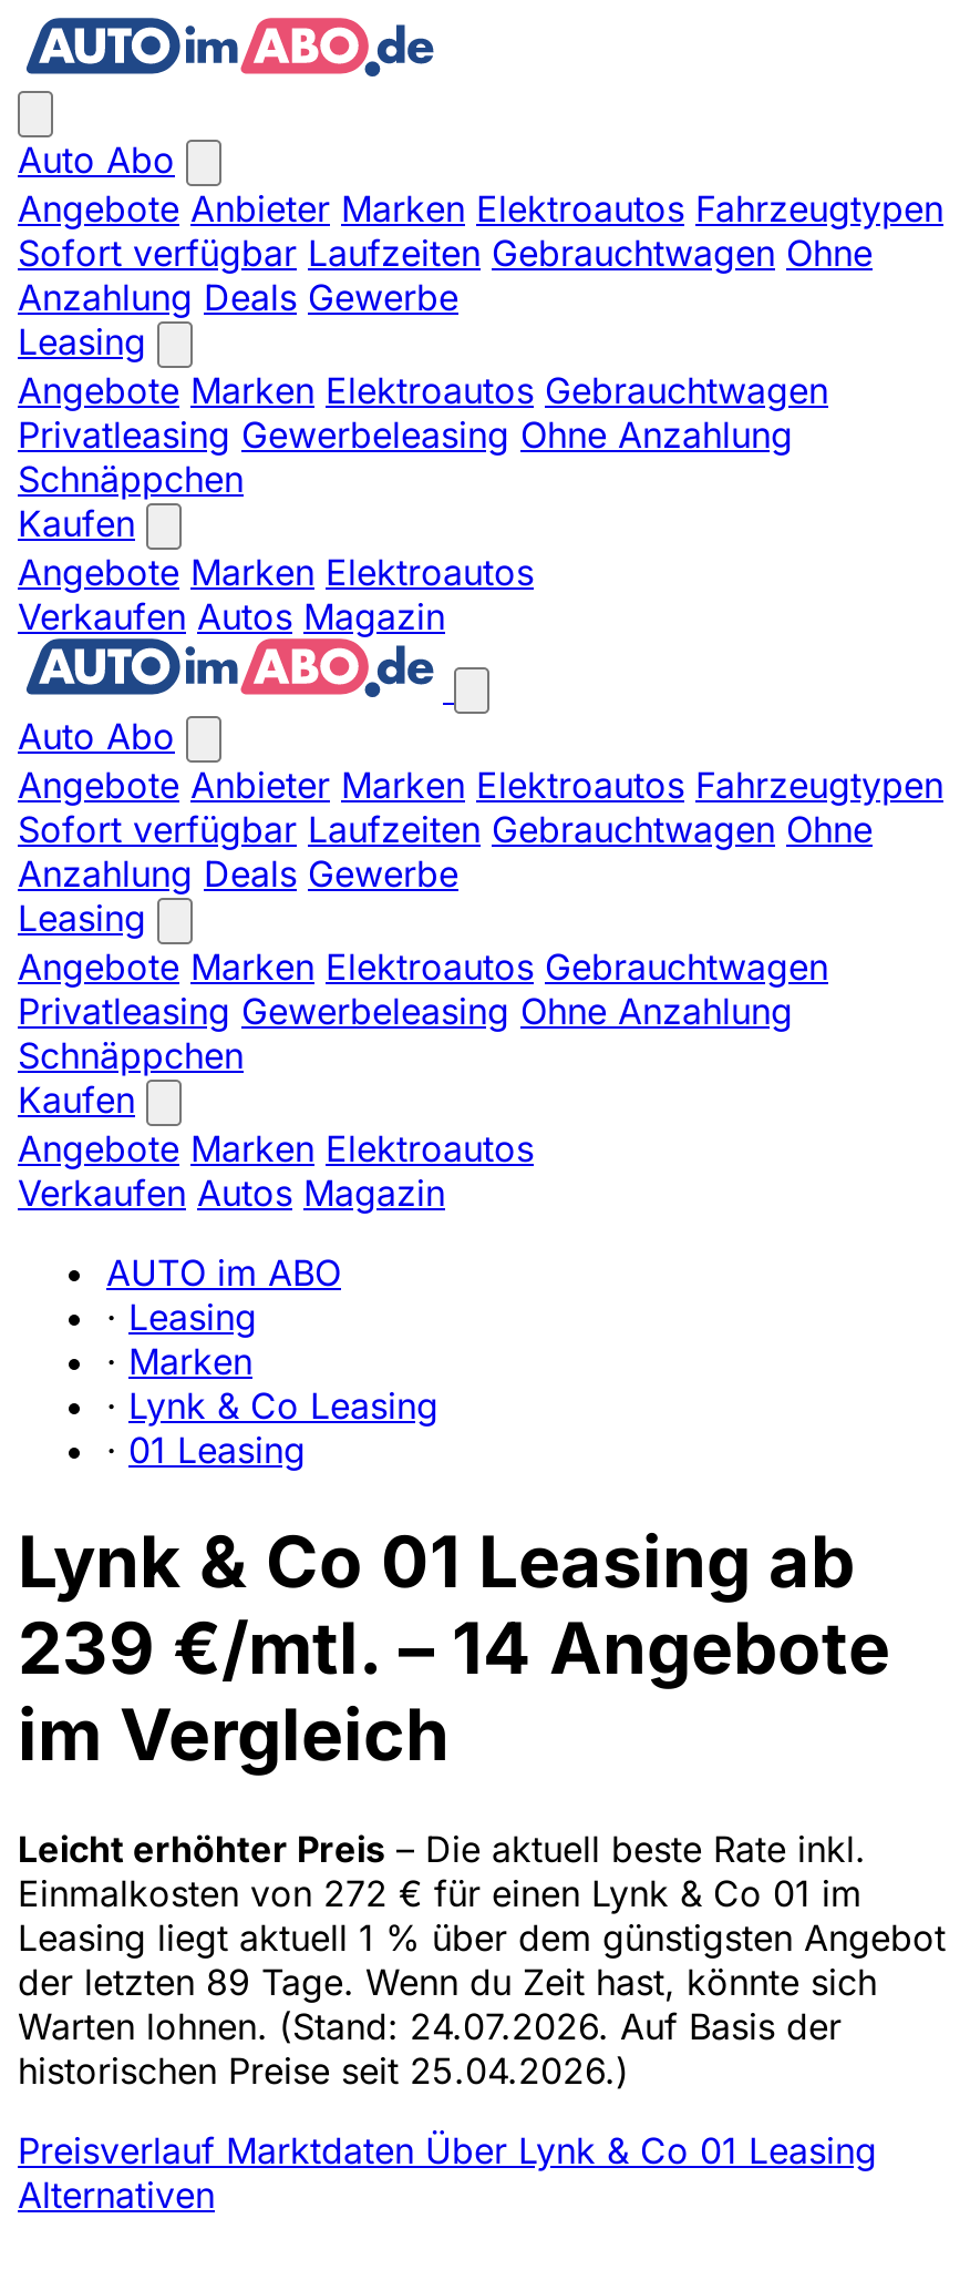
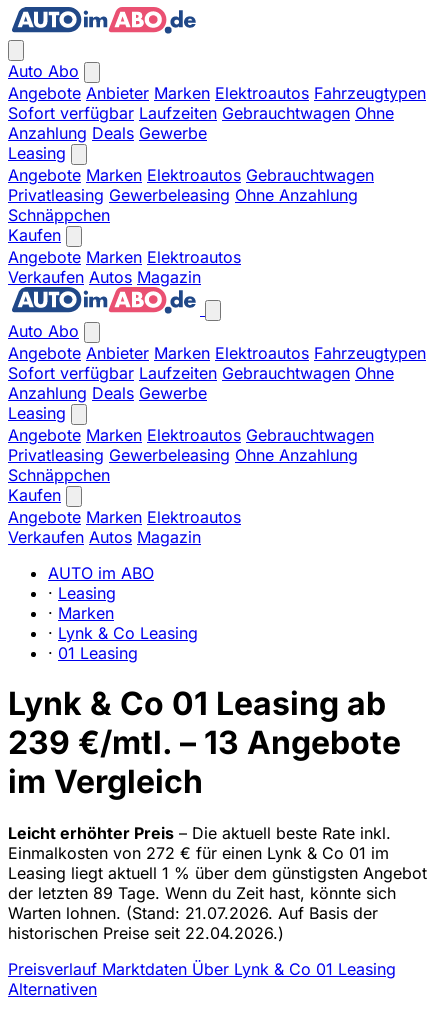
[18,1606,890,1692] 239 €/mtl. – 14 Angebote -> [8,723,401,762] 239 €/mtl. – 13 Angebote
[18,2004,842,2048] Warten lohnen. (Stand: 24.07.2026. Auf Basis der -> [8,903,378,923] Warten lohnen. (Stand: 21.07.2026. Auf Basis der
[18,2048,629,2092] historischen Preise seit 25.04.2026.) -> [8,923,284,943] historischen Preise seit 22.04.2026.)

